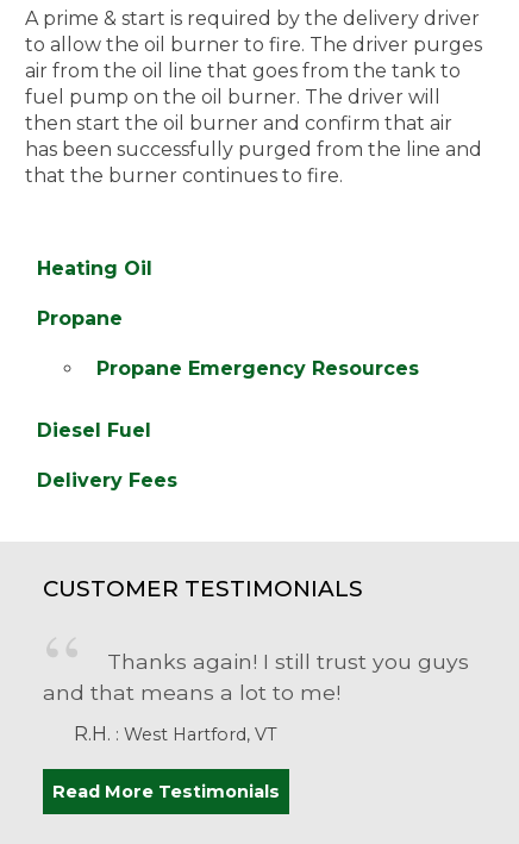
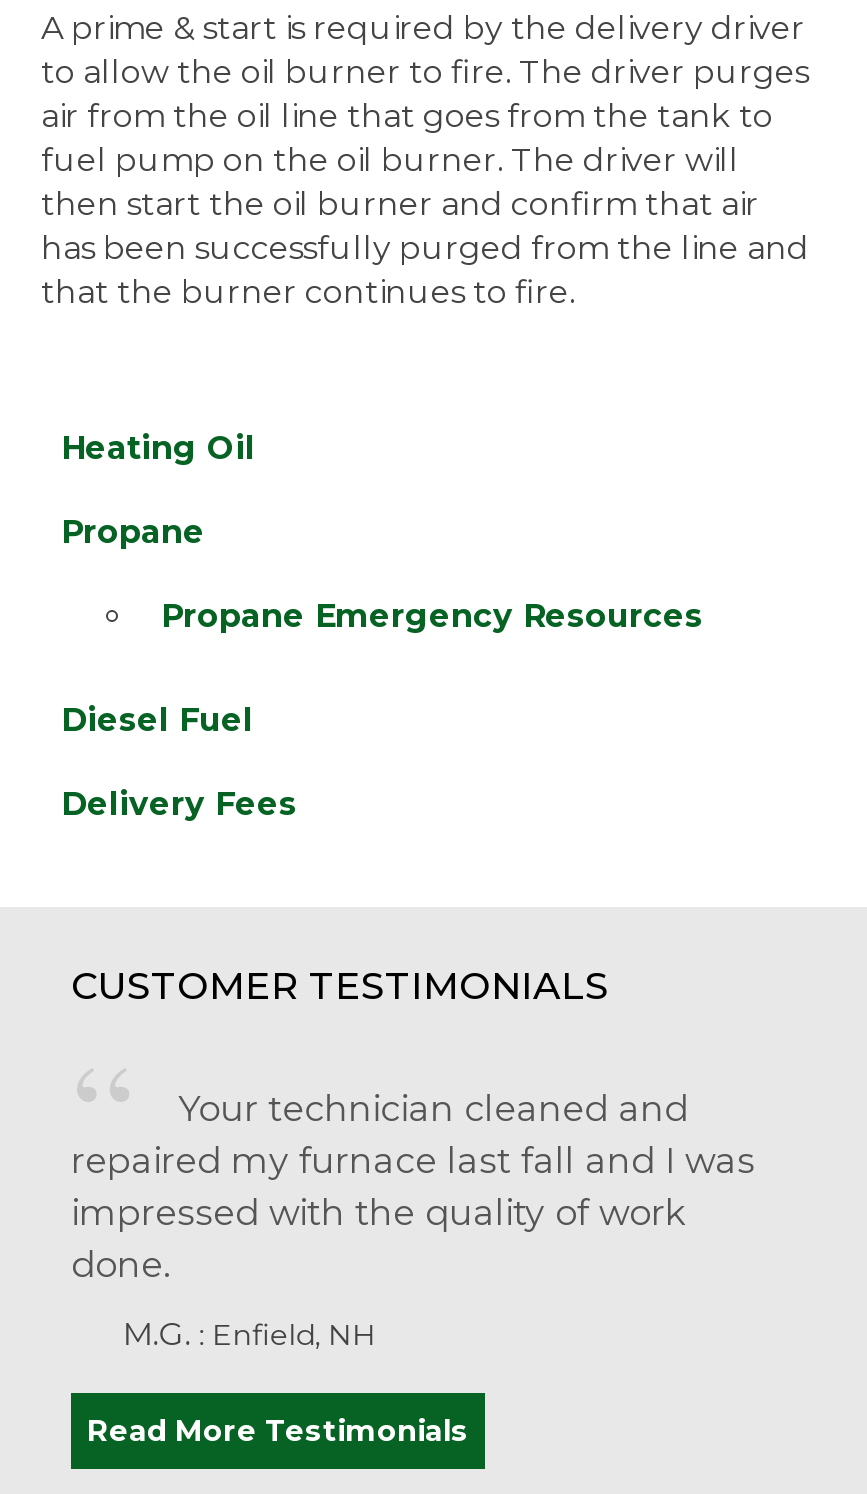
[43,649,469,705] Thanks again! I still trust you guys | and that means a lot to me! -> [71,1087,755,1285] Your technician cleaned and | repaired my furnace last fall and I was | impressed with the quality of work | done.
[73,723,277,745] R.H.: West Hartford, VT -> [122,1315,376,1353] M.G.: Enfield, NH

